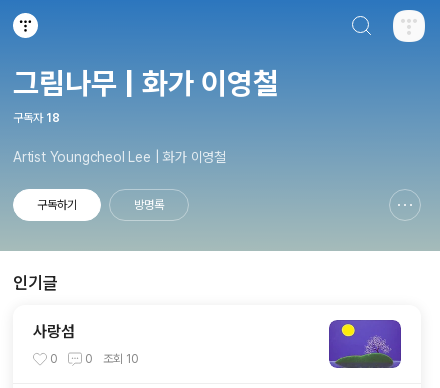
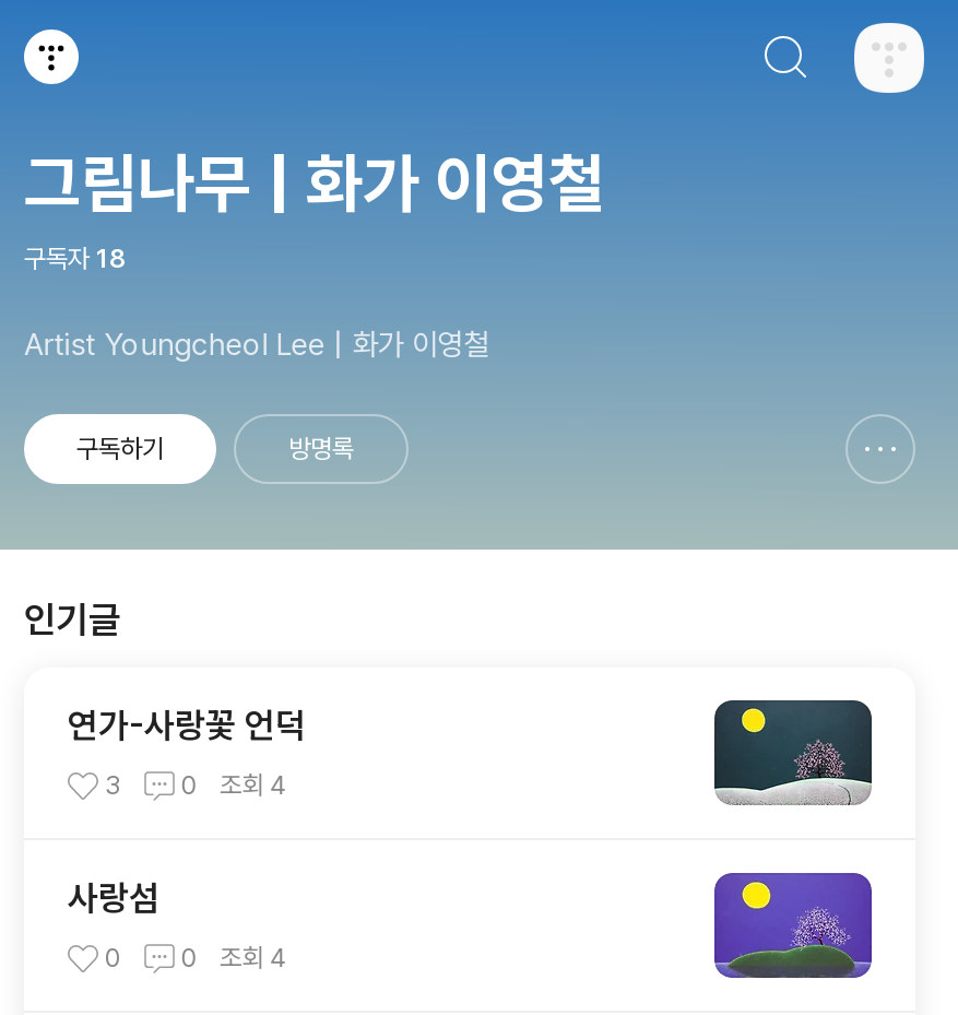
none -> [68,705,306,801] 연가-사랑꽃 언덕 | 3 | 0 | 조회 4
none -> [712,698,874,805] [image]
[50,352,139,366] 0 0 조회 10 -> [105,943,288,973] 0 0 조회 4

